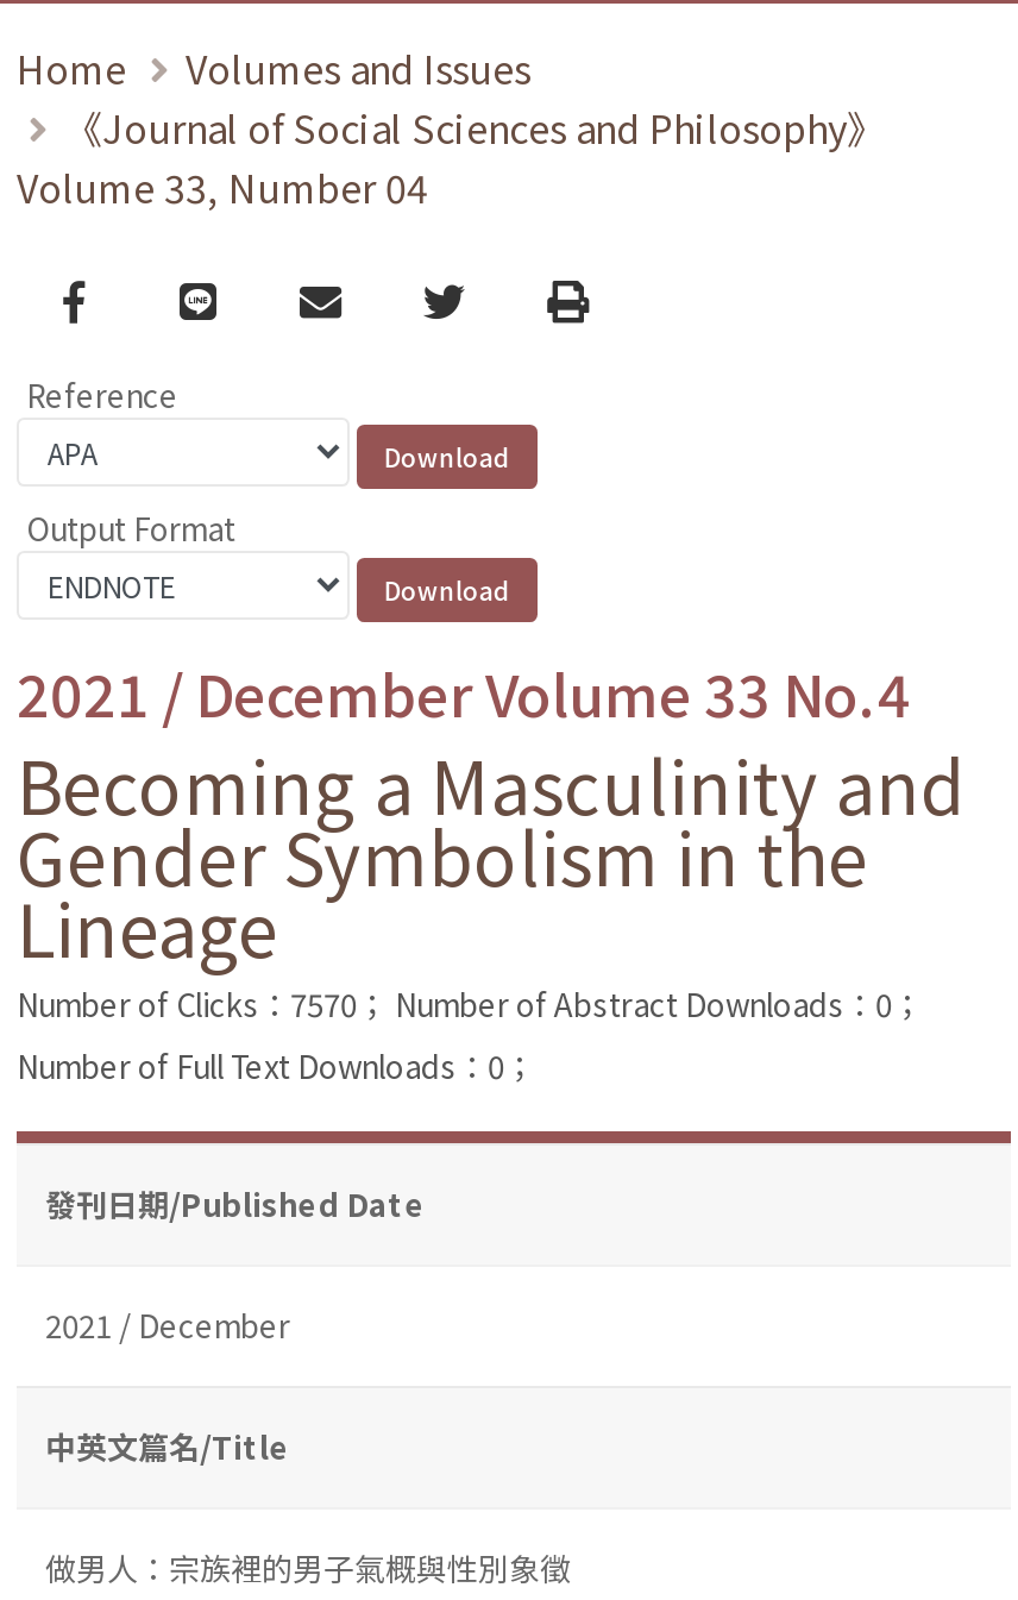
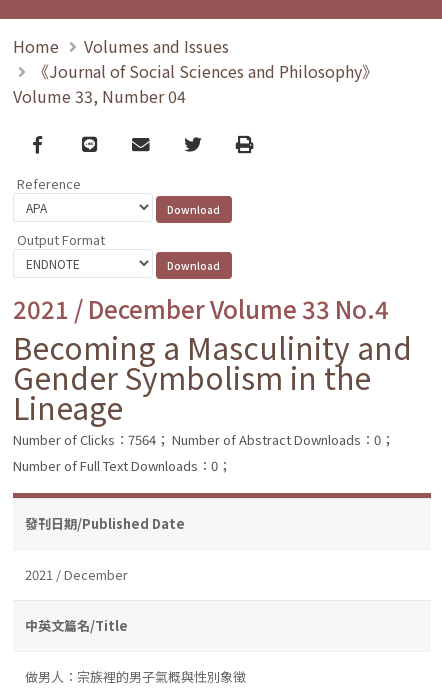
[17,980,923,1026] Number of Clicks：7570； Number of Abstract Downloads：0； -> [13,430,394,449] Number of Clicks：7564； Number of Abstract Downloads：0；

